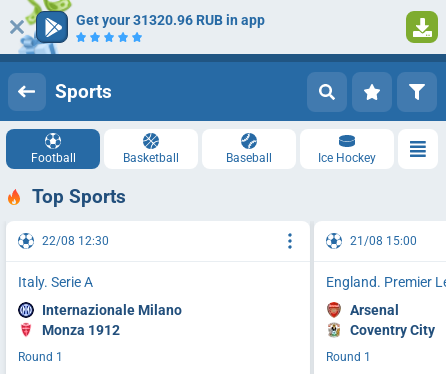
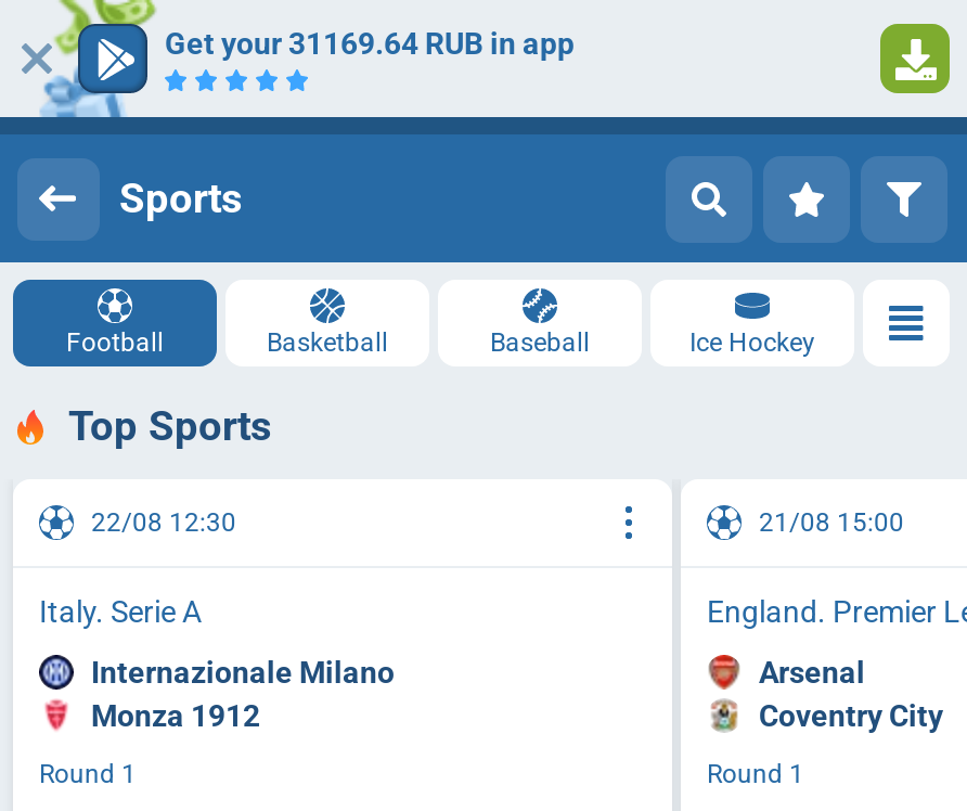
[76,12,265,28] Get your 31320.96 RUB in app -> [165,26,575,61] Get your 31169.64 RUB in app

